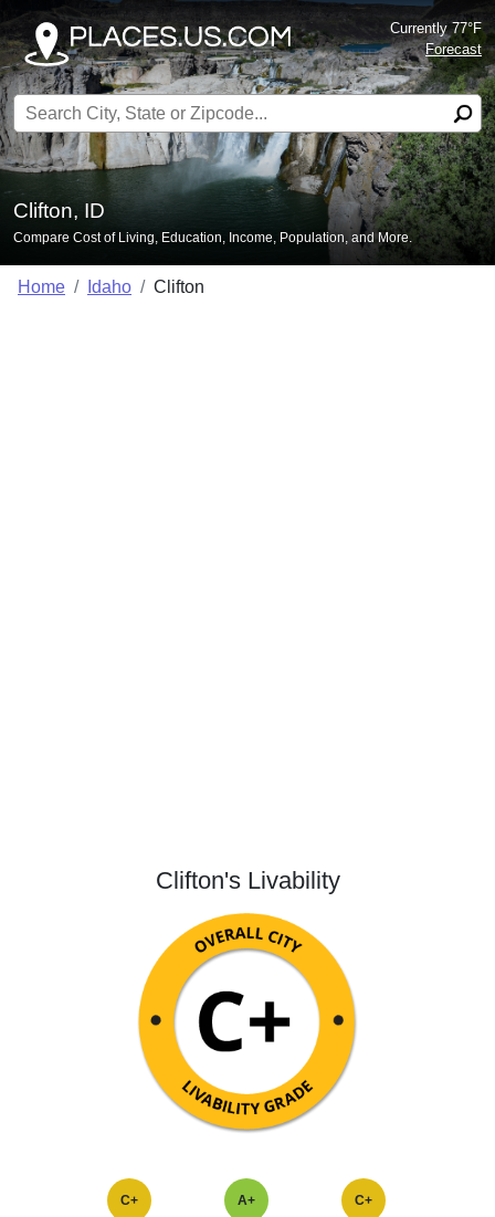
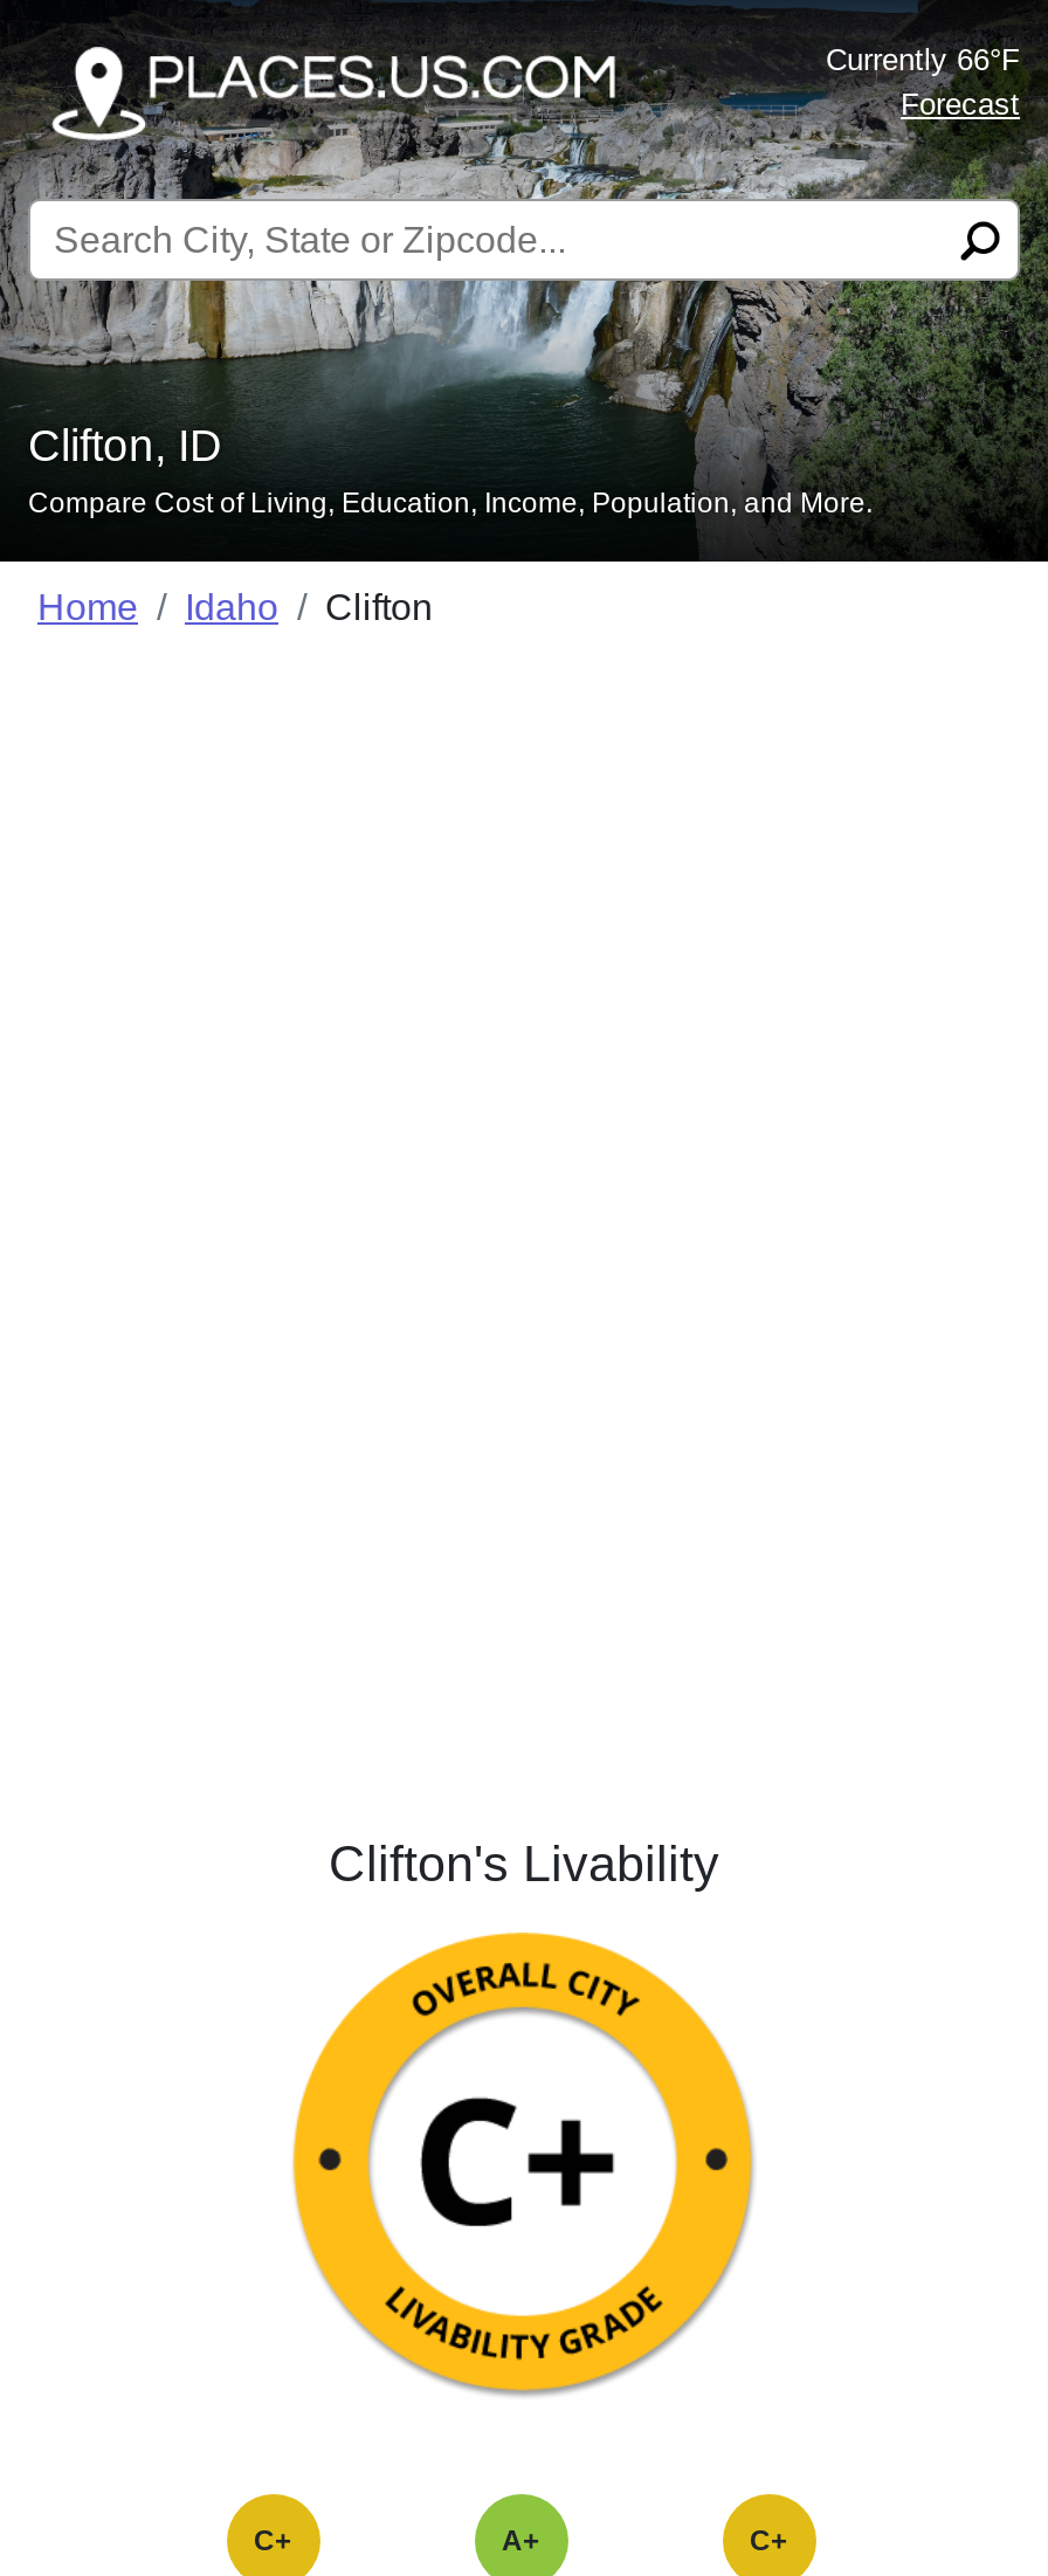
[390,20,482,36] Currently 77°F -> [826,42,1020,77] Currently 66°F

